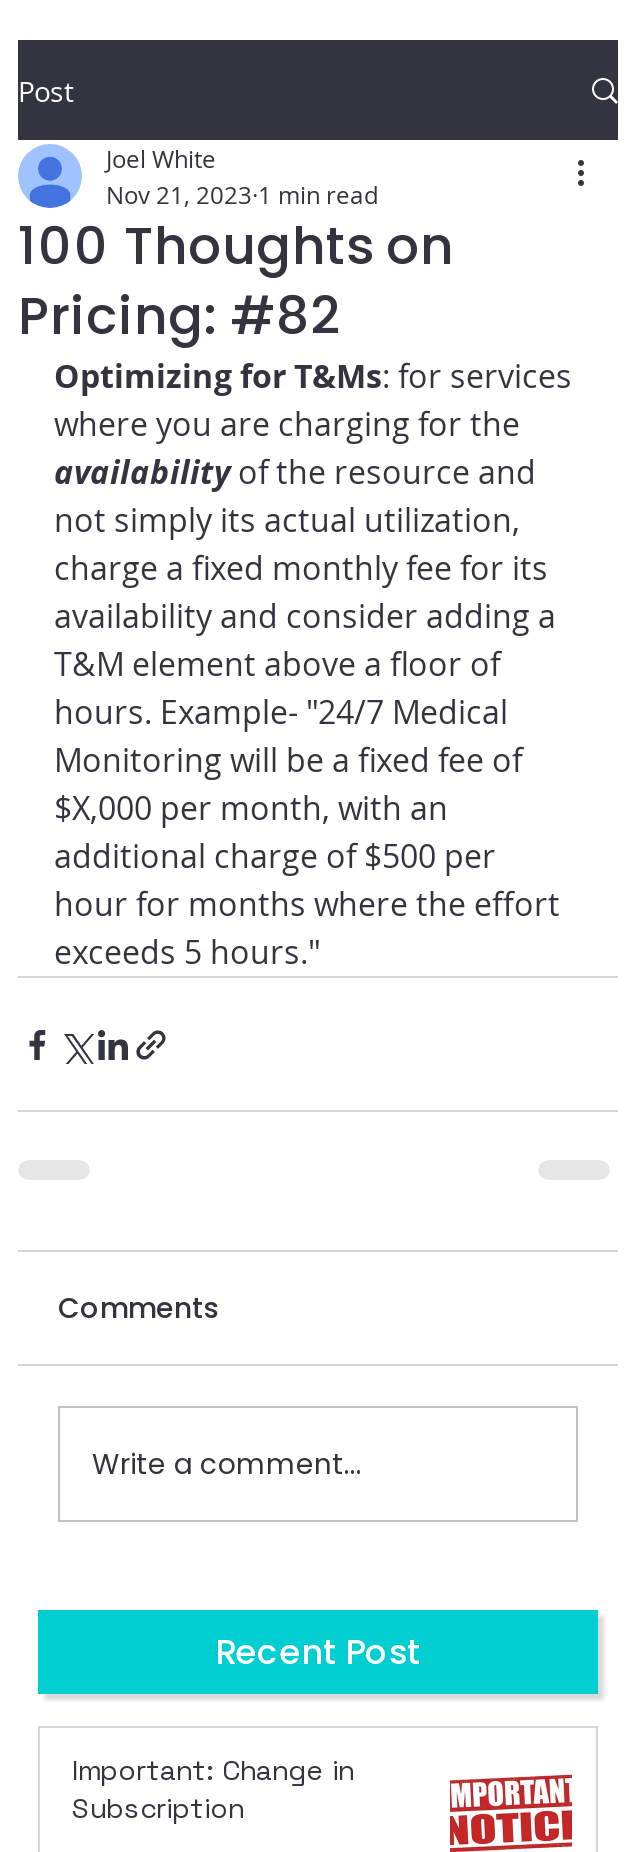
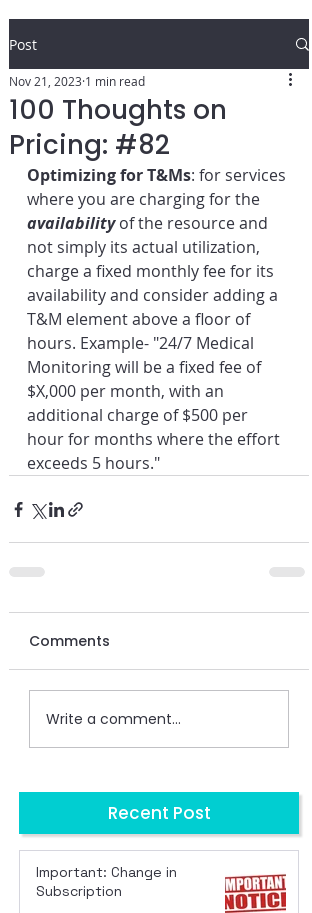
[106,142,216,174] Joel White -> none

